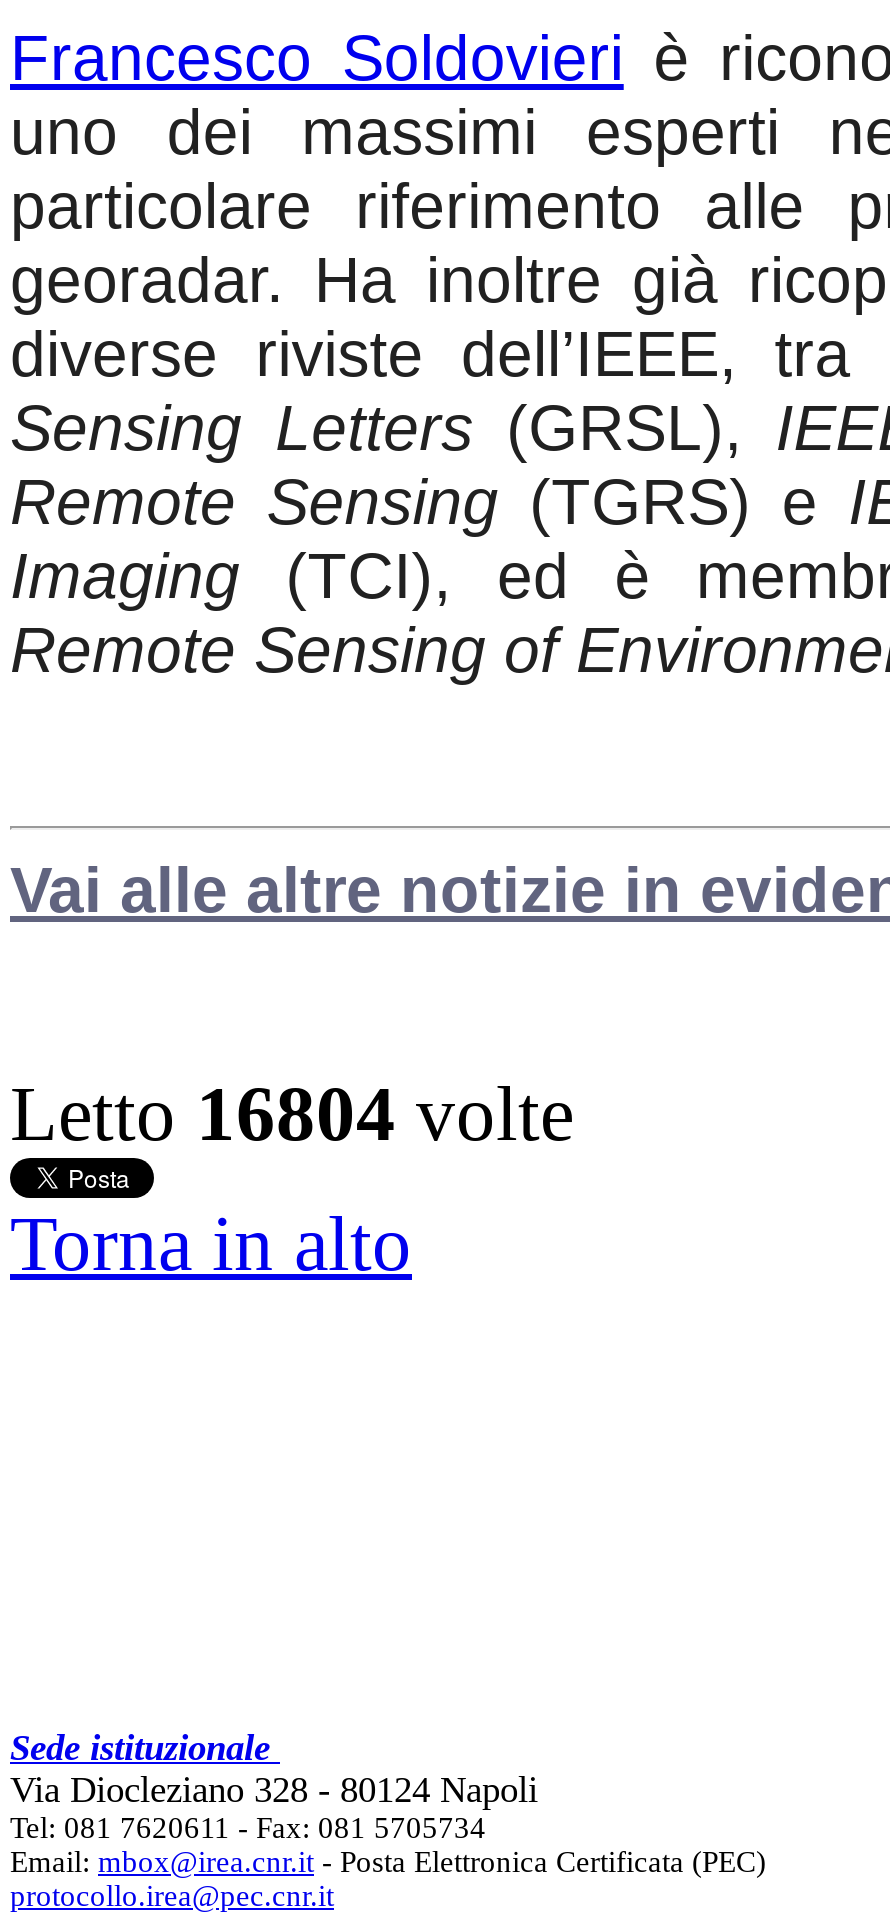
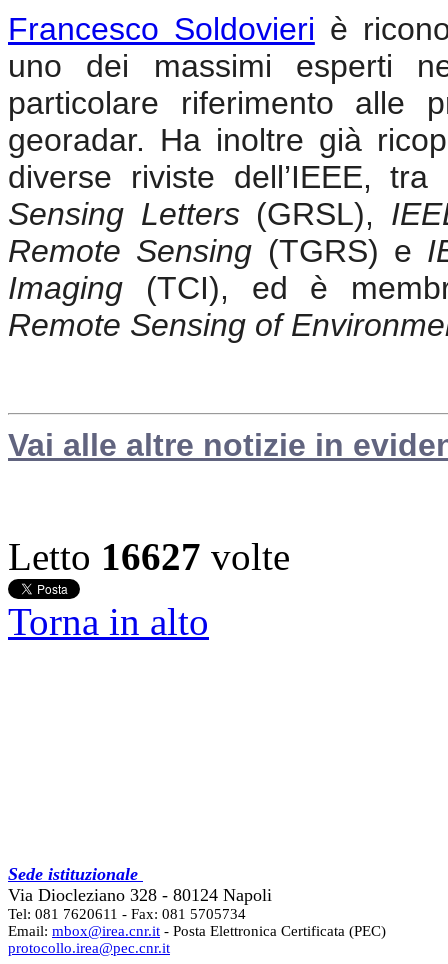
[10,1070,574,1156] Letto 16804 volte -> [8,535,290,578] Letto 16627 volte

